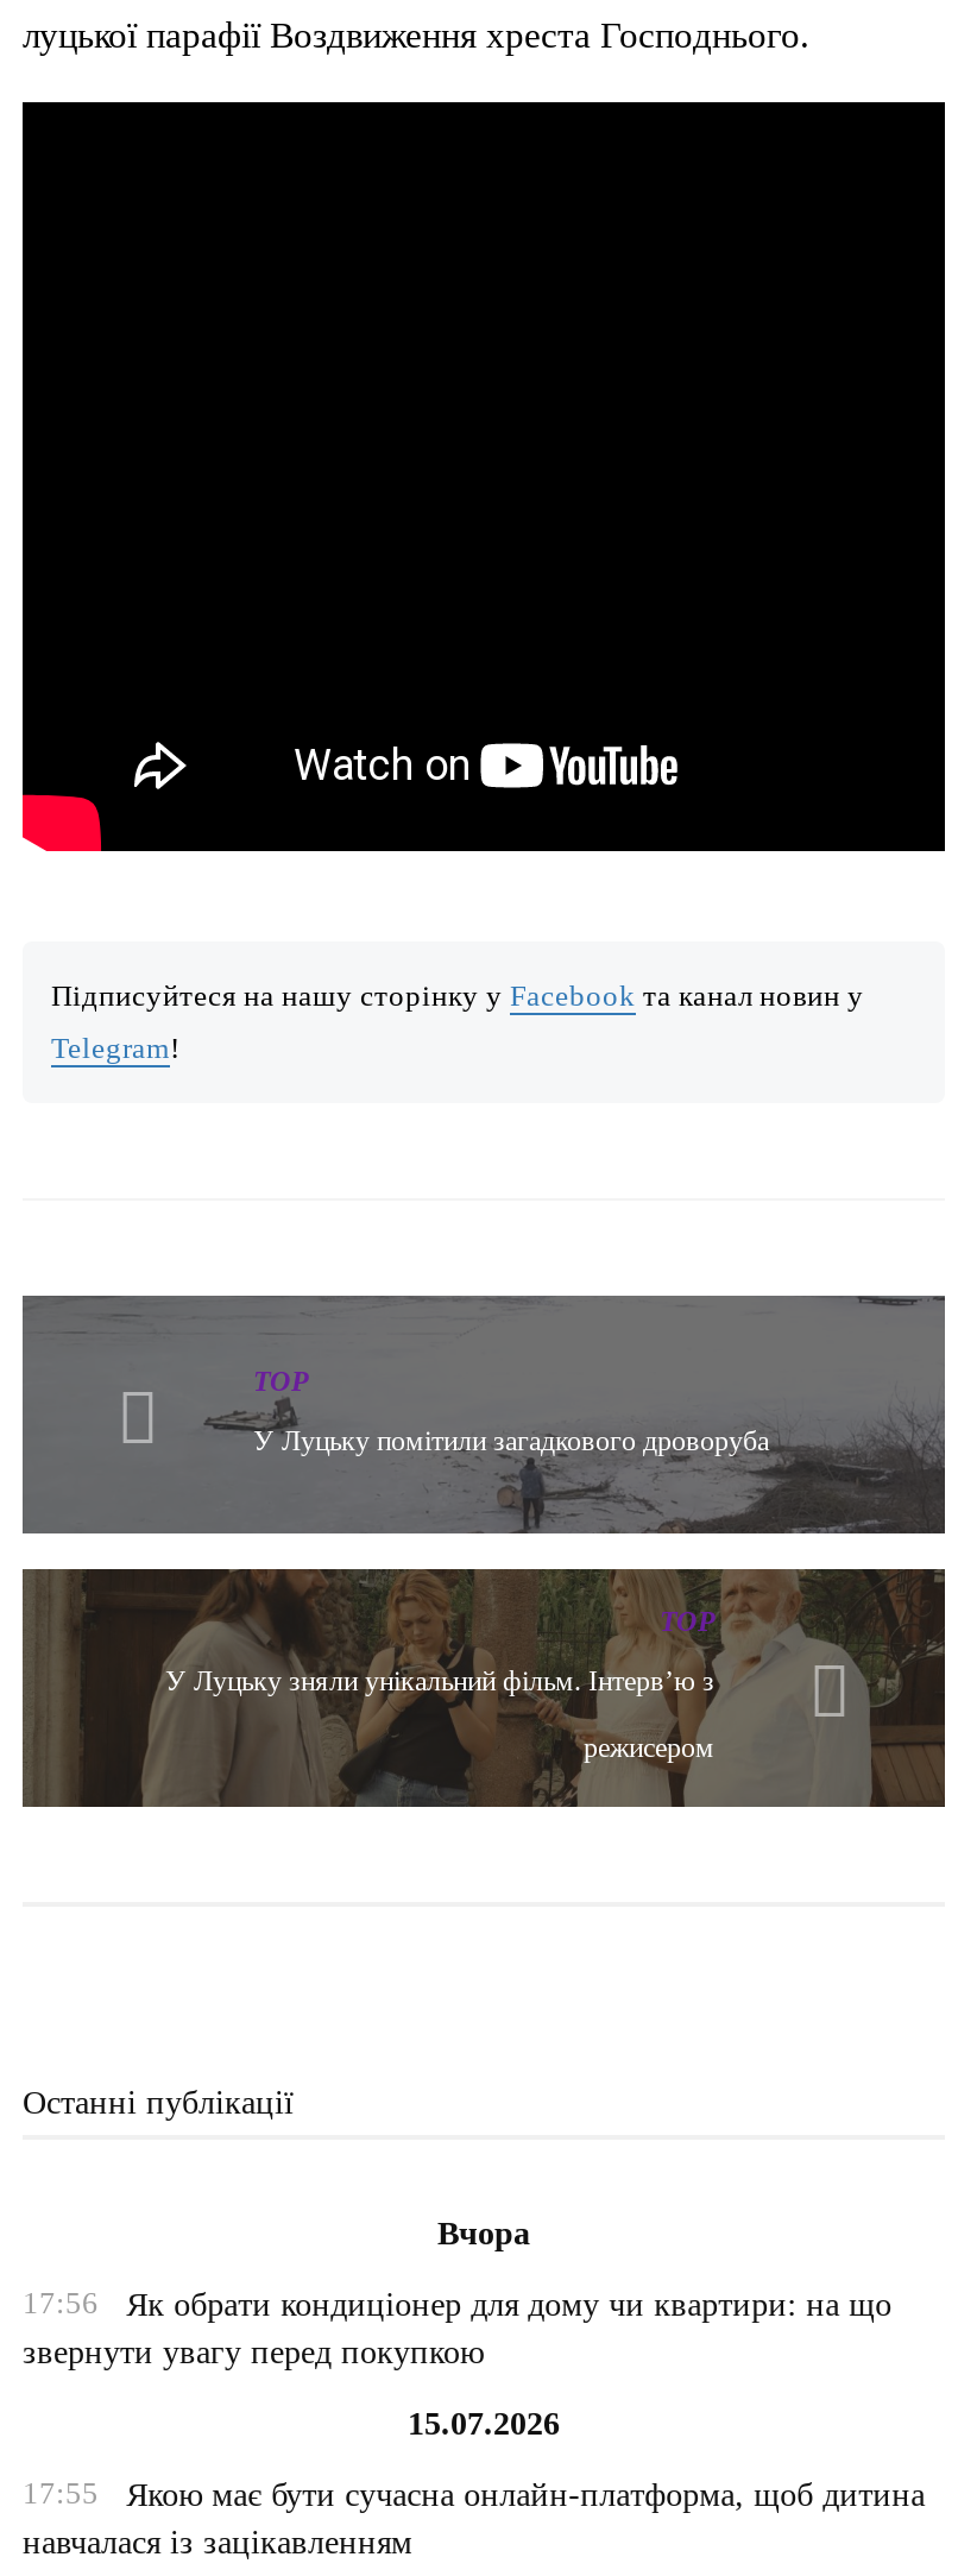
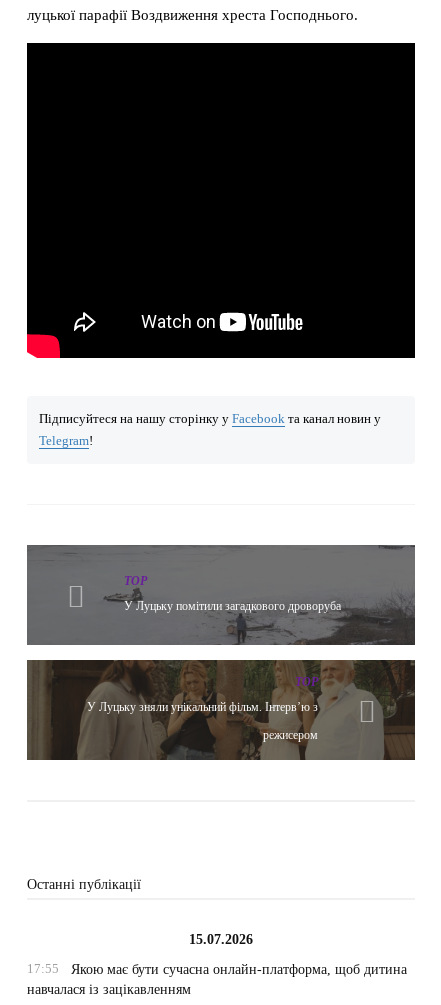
[23,2216,892,2371] Вчора | 17:56 | Як обрати кондиціонер для дому чи квартири: на що | звернути увагу перед покупкою -> none

